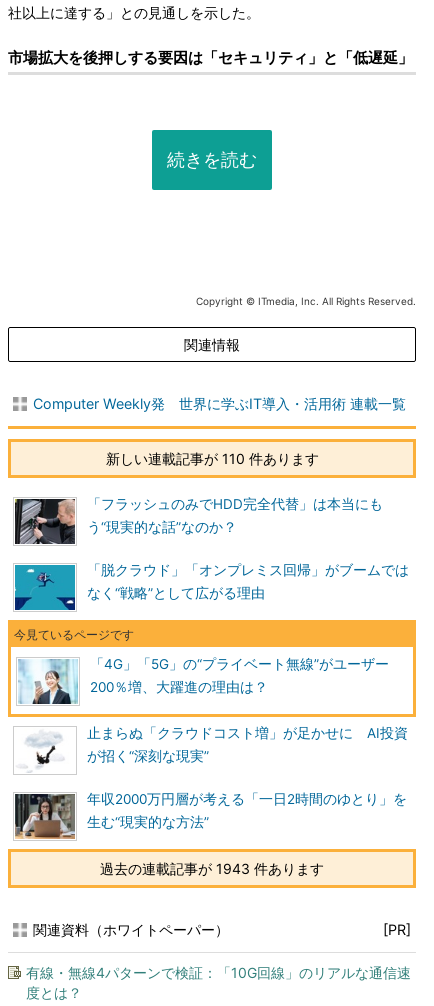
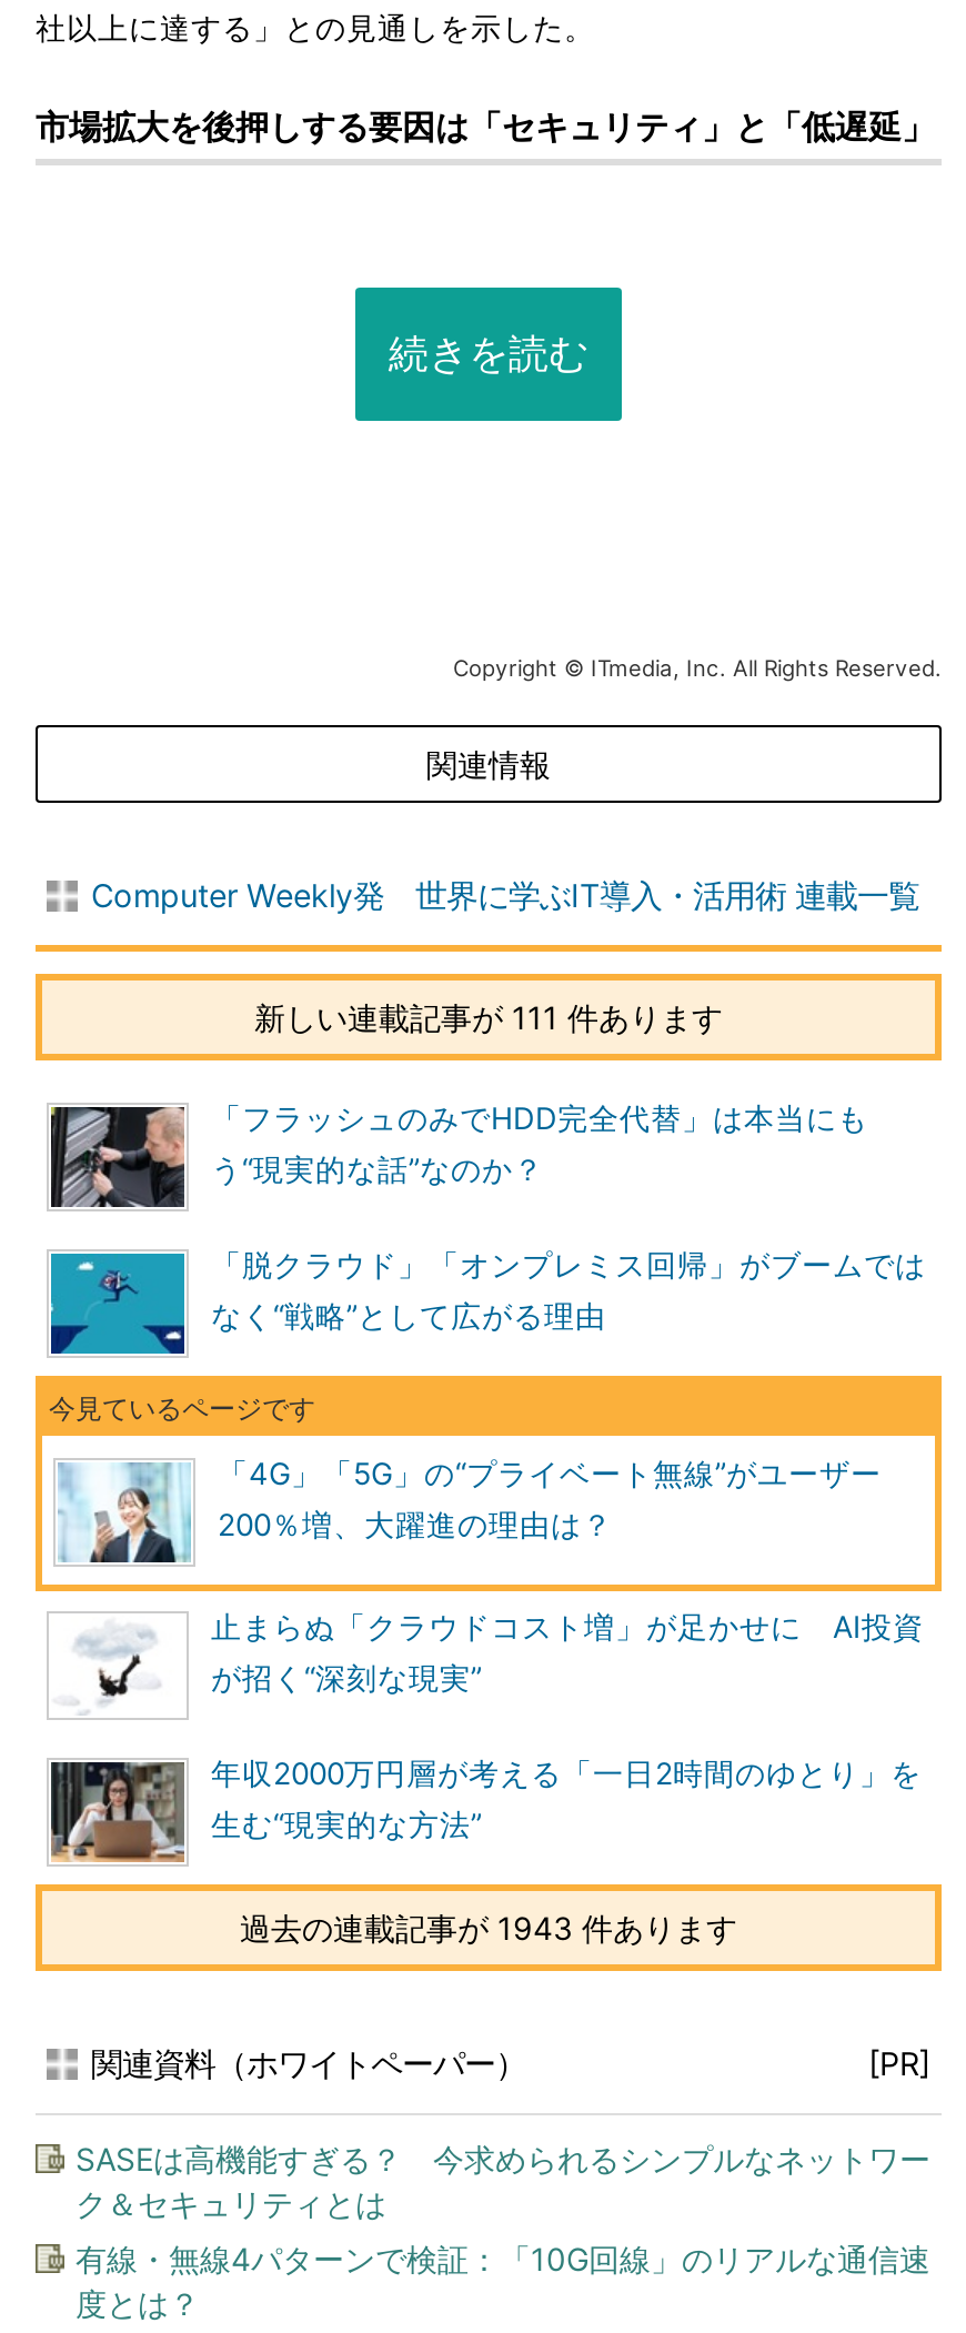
[105,450,318,467] 新しい連載記事が 110 件あります -> [254,998,723,1036] 新しい連載記事が 111 件あります
none -> [76,2140,930,2222] SASEは高機能すぎる？ 今求められるシンプルなネットワー | ク＆セキュリティとは

